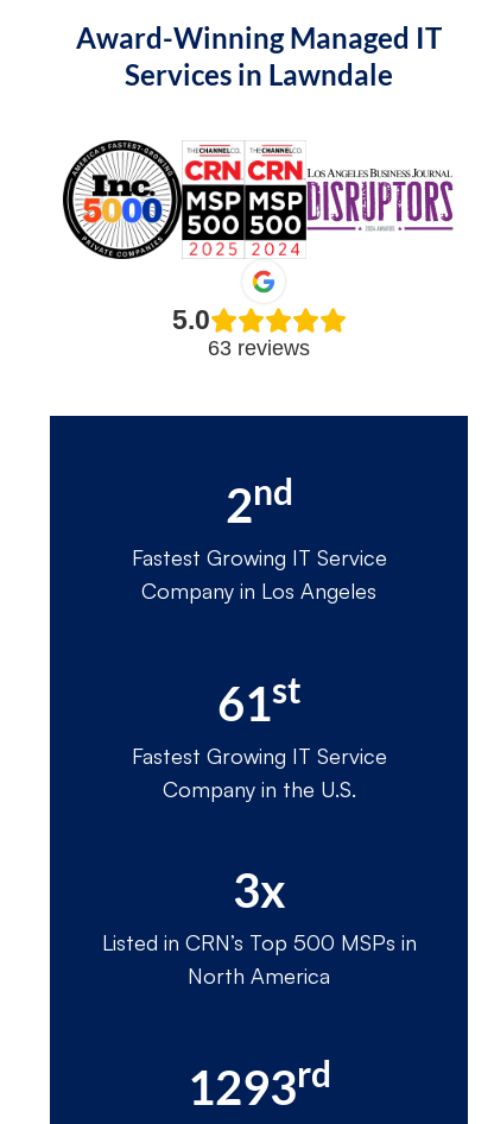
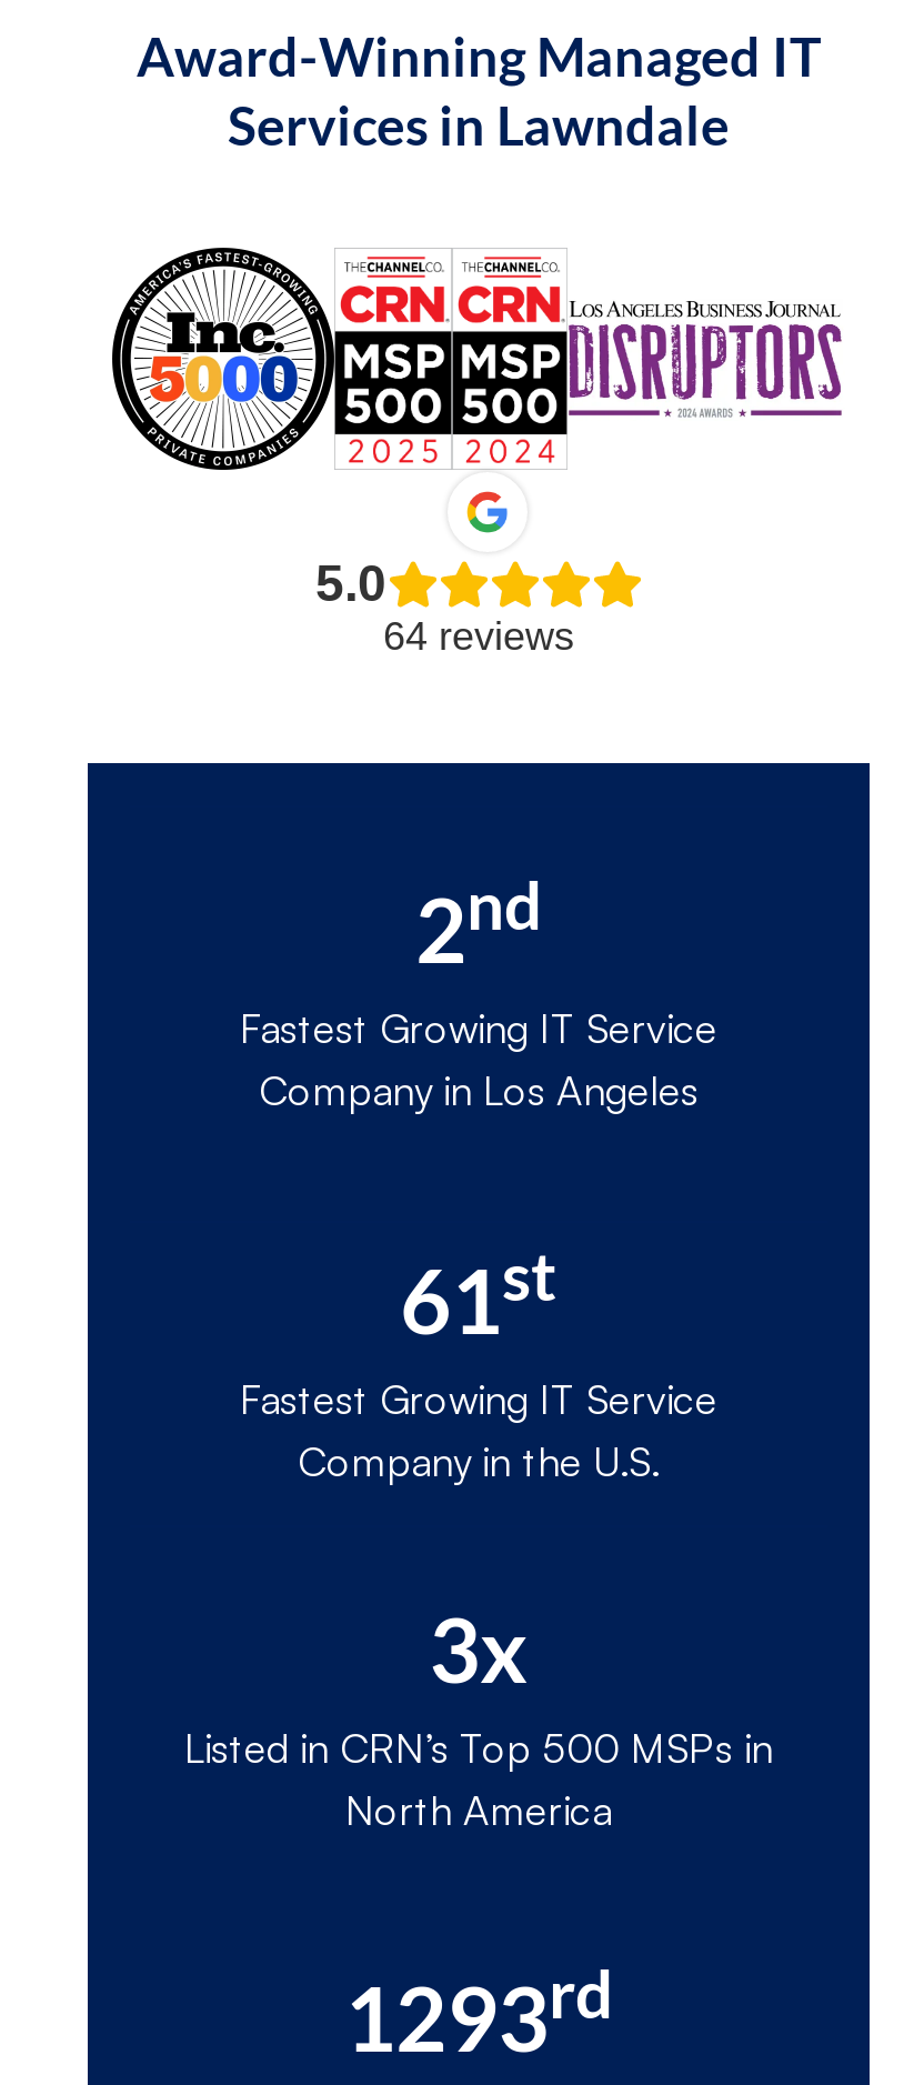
[208,337,310,360] 63 reviews -> [383,615,574,660] 64 reviews

